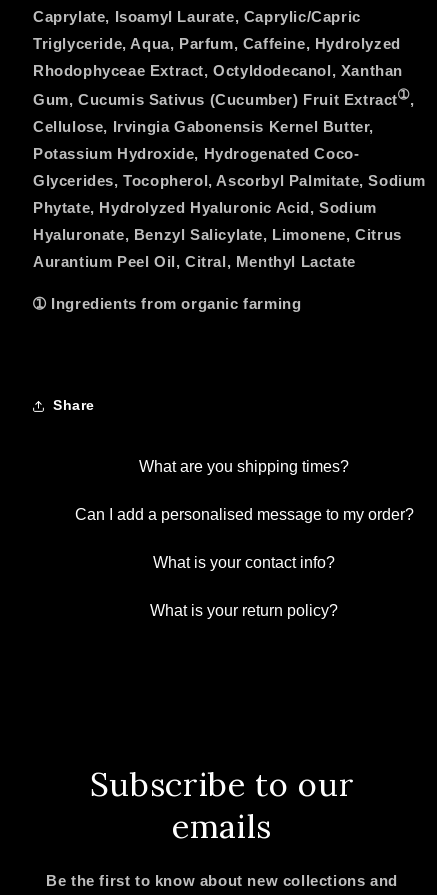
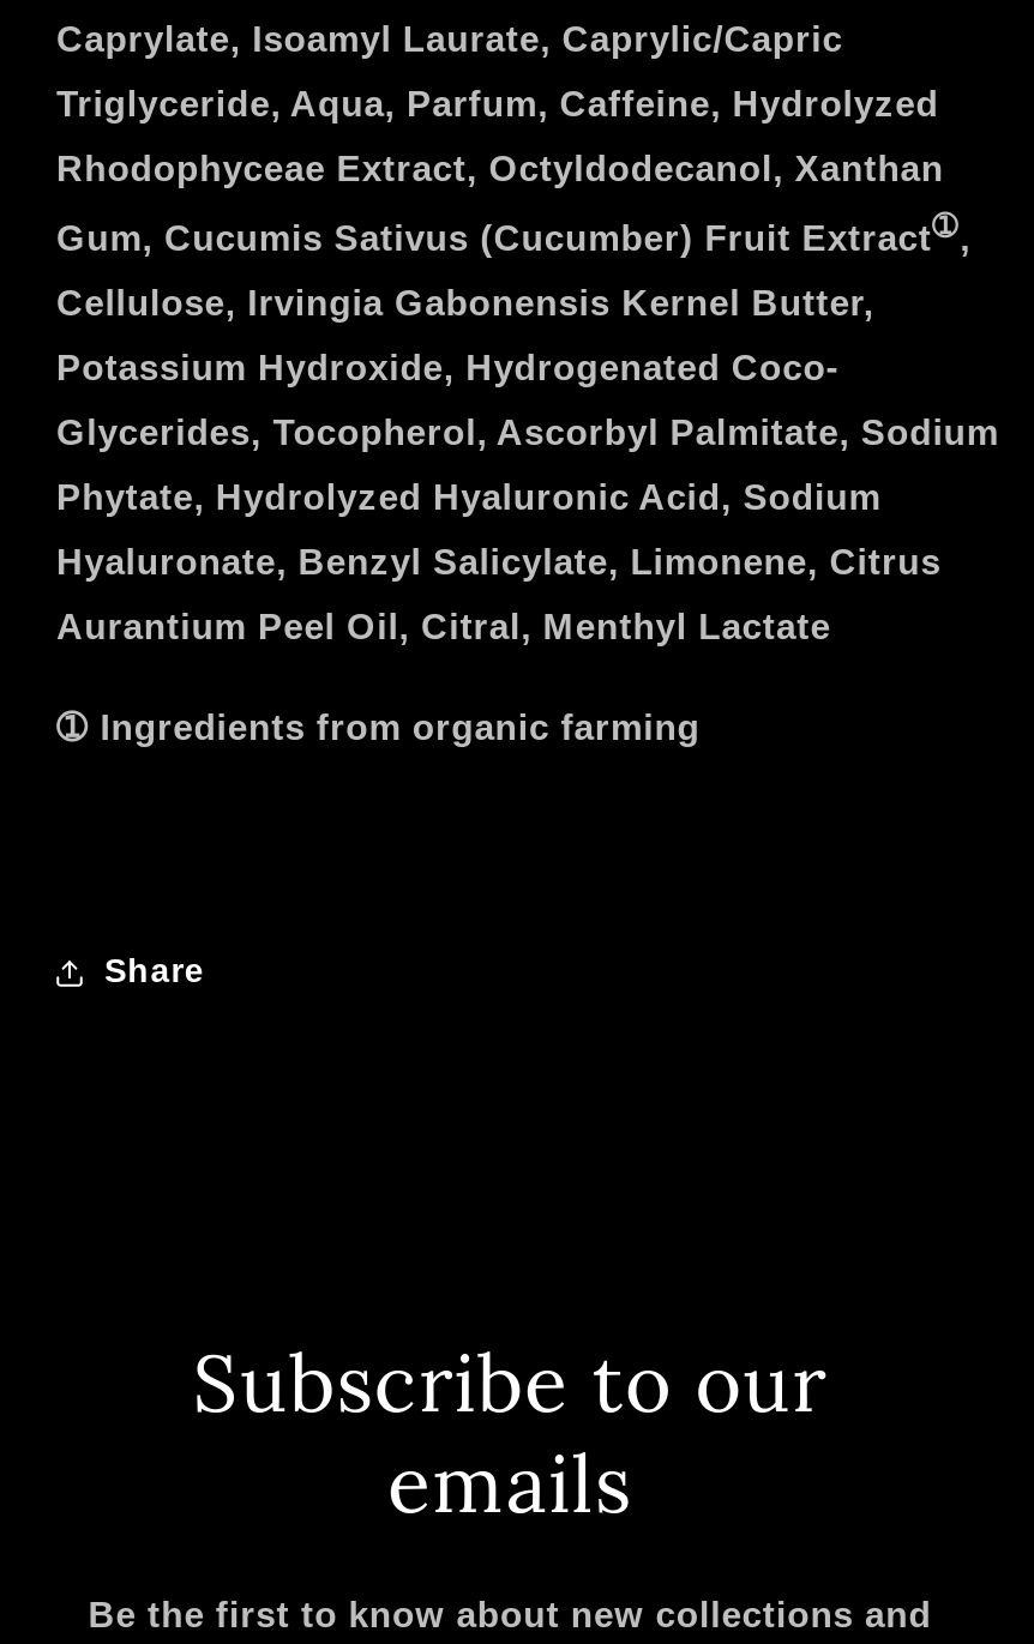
[74,458,413,619] What are you shipping times? | Can I add a personalised message to my order? | What is your contact info? | What is your return policy? -> none

